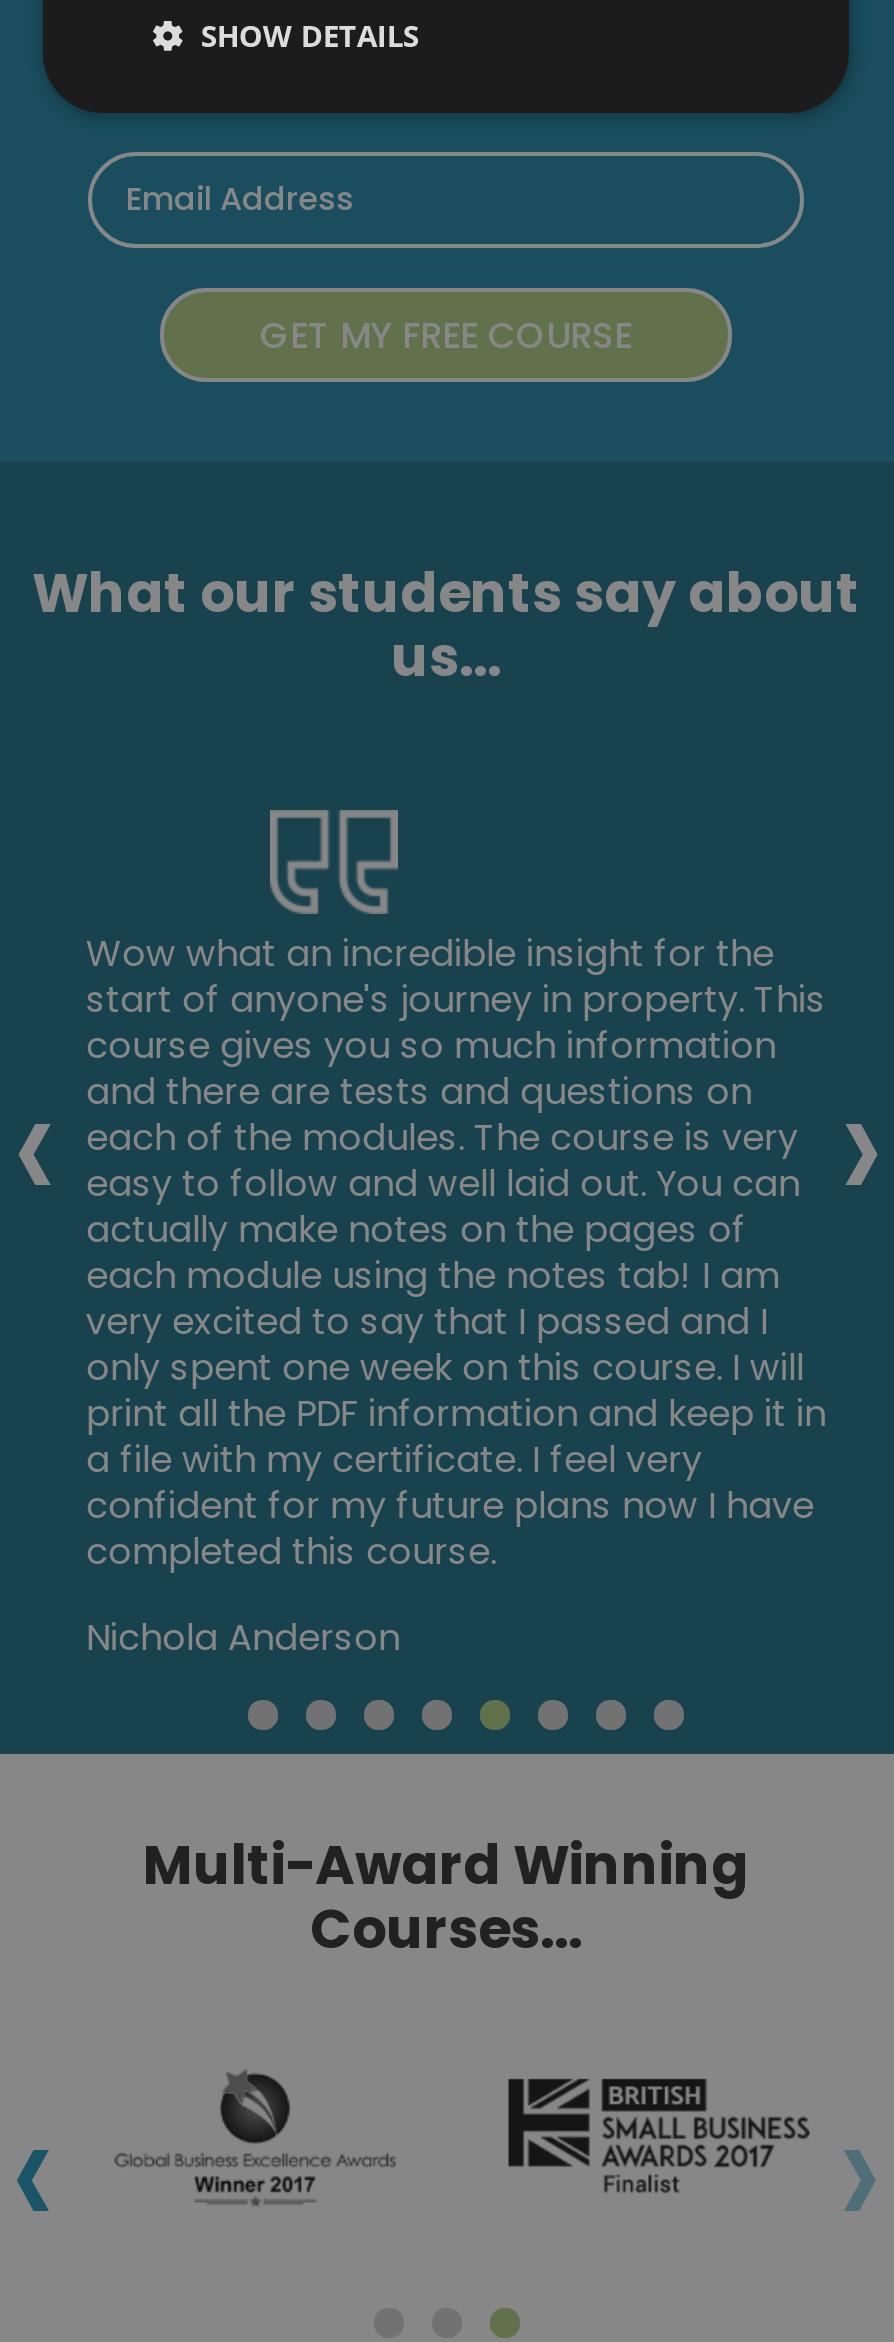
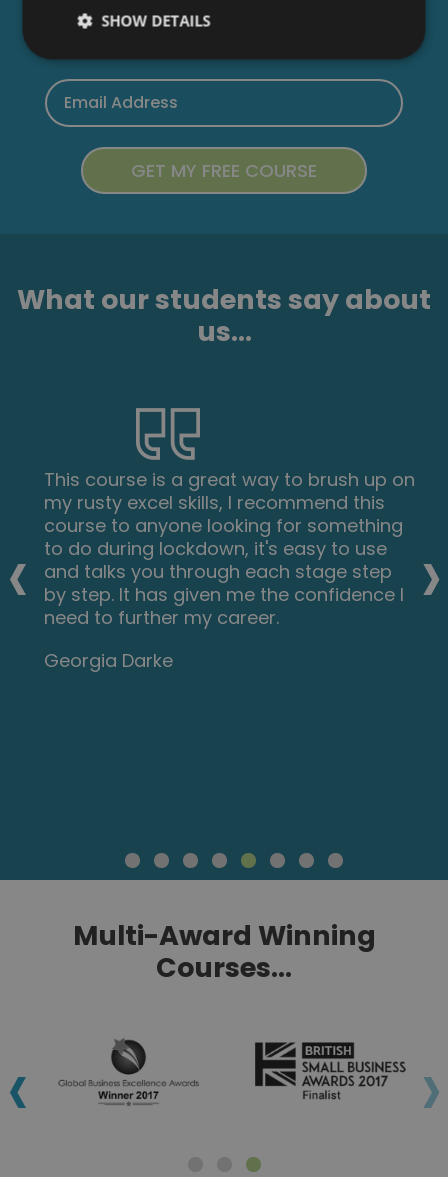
[86,928,826,1576] Wow what an incredible insight for the | start of anyone's journey in property. This | course gives you so much information | and there are tests and questions on | each of the modules. The course is very | easy to follow and well laid out. You can | actually make notes on the pages of | each module using the notes tab! I am | very excited to say that I passed and I | only spent one week on this course. I will | print all the PDF information and keep it in | a file with my certificate. I feel very | confident for my future plans now I have | completed this course. -> [44,467,415,630] This course is a great way to brush up on | my rusty excel skills, I recommend this | course to anyone looking for something | to do during lockdown, it's easy to use | and talks you through each stage step | by step. It has given me the confidence I | need to further my career.
[86,1612,400,1662] Nichola Anderson -> [44,648,173,673] Georgia Darke

